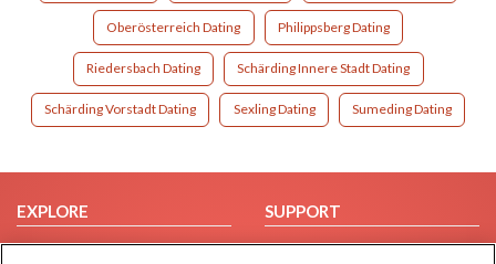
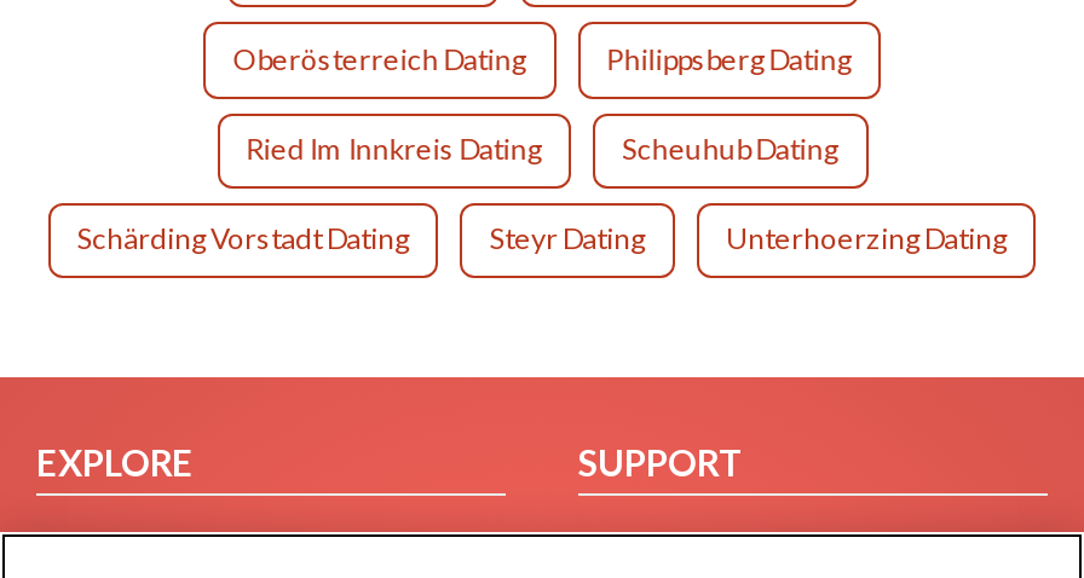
[86,60,410,76] Riedersbach Dating | Schärding Innere Stadt Dating -> [246,131,838,167] Ried Im Innkreis Dating | Scheuhub Dating
[233,101,315,118] Sexling Dating -> [490,221,645,257] Steyr Dating
[352,101,452,118] Sumeding Dating -> [726,221,1007,257] Unterhoerzing Dating

